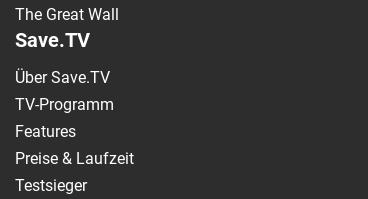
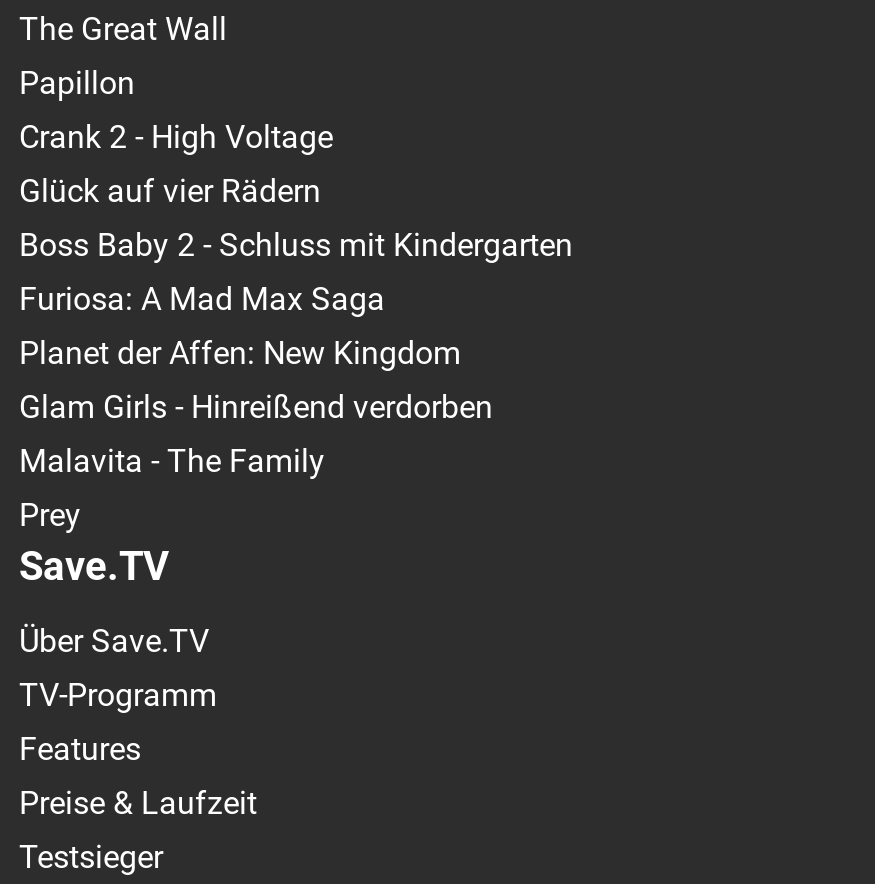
none -> [19,63,573,533] Papillon | Crank 2 - High Voltage | Glück auf vier Rädern | Boss Baby 2 - Schluss mit Kindergarten | Furiosa: A Mad Max Saga | Planet der Affen: New Kingdom | Glam Girls - Hinreißend verdorben | Malavita - The Family | Prey

